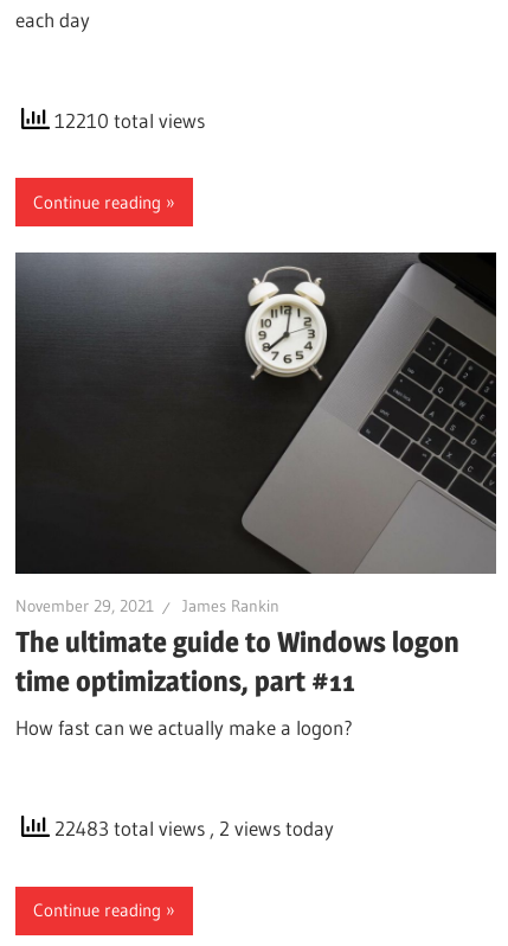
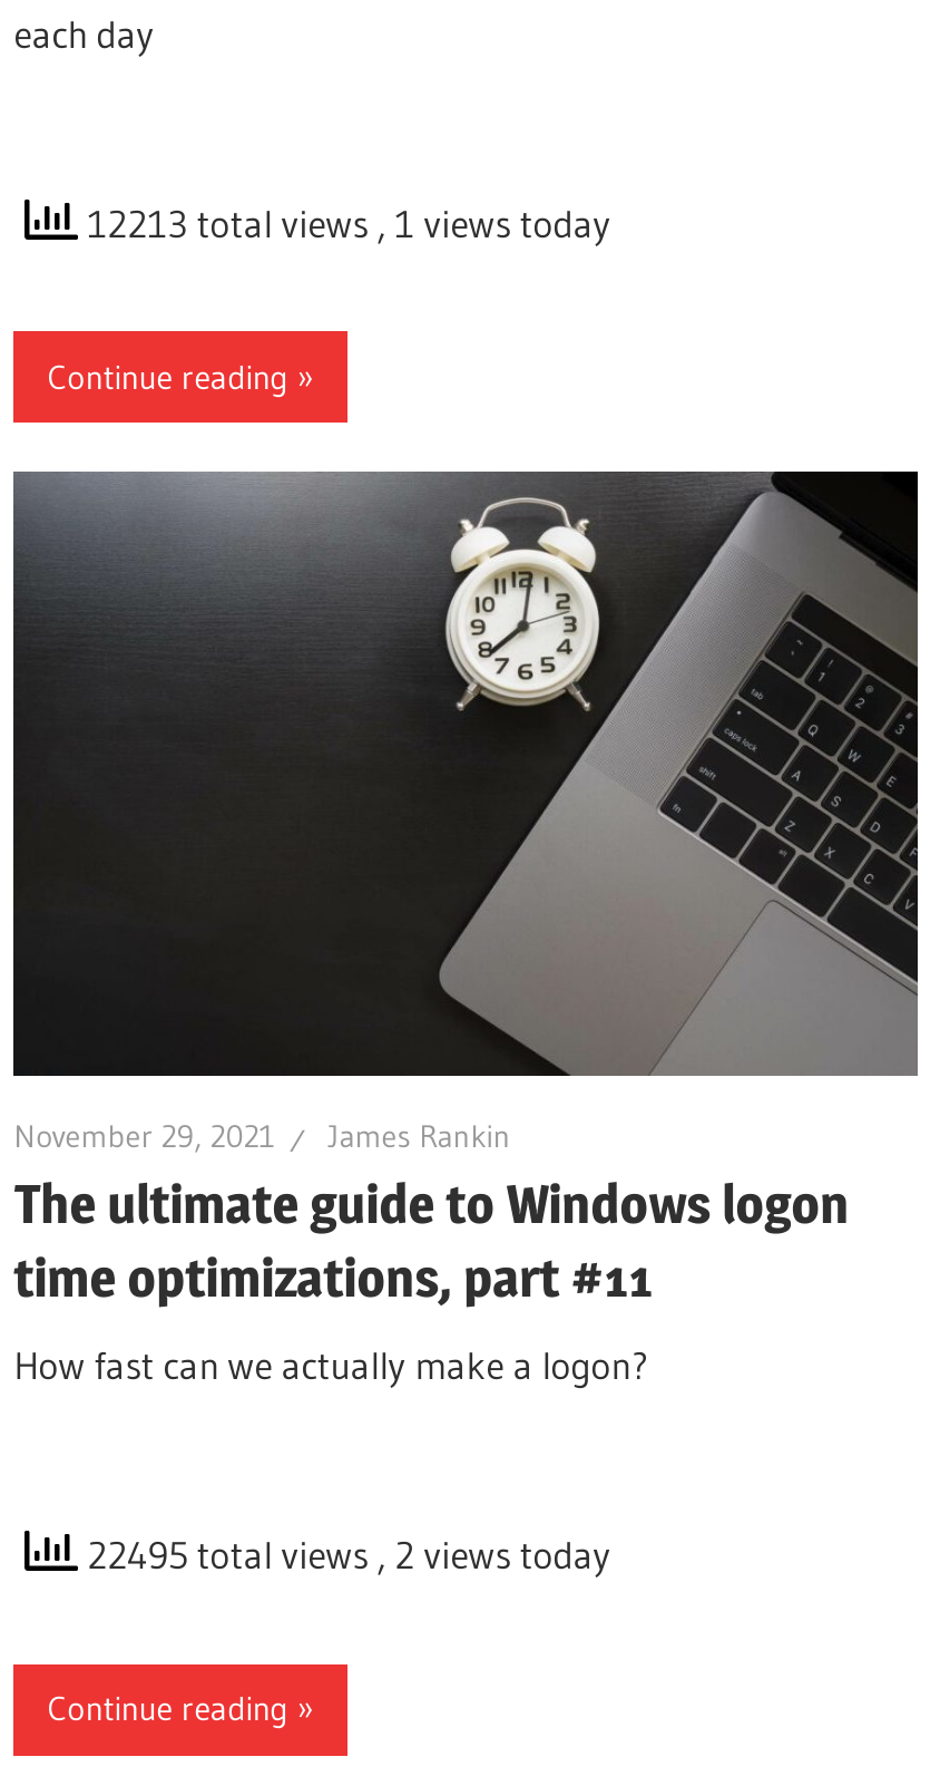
[50,108,205,133] 12210 total views -> [78,200,611,247] 12213 total views, 1 views today
[50,816,334,841] 22483 total views, 2 views today -> [78,1532,611,1578] 22495 total views, 2 views today

